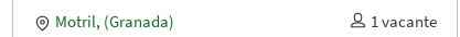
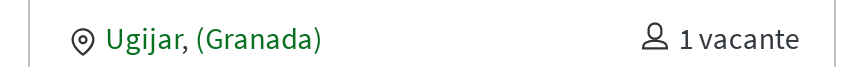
[55,10,174,31] Motril, (Granada) -> [105,19,323,57] Ugijar, (Granada)

